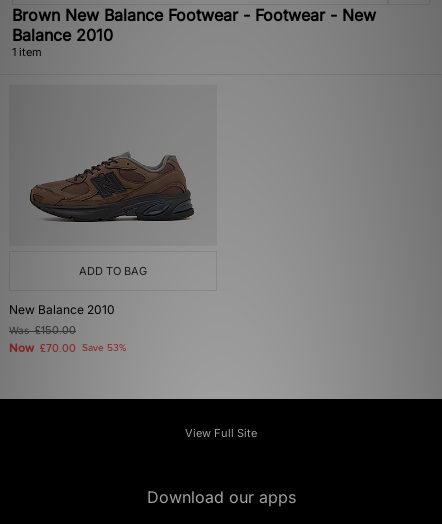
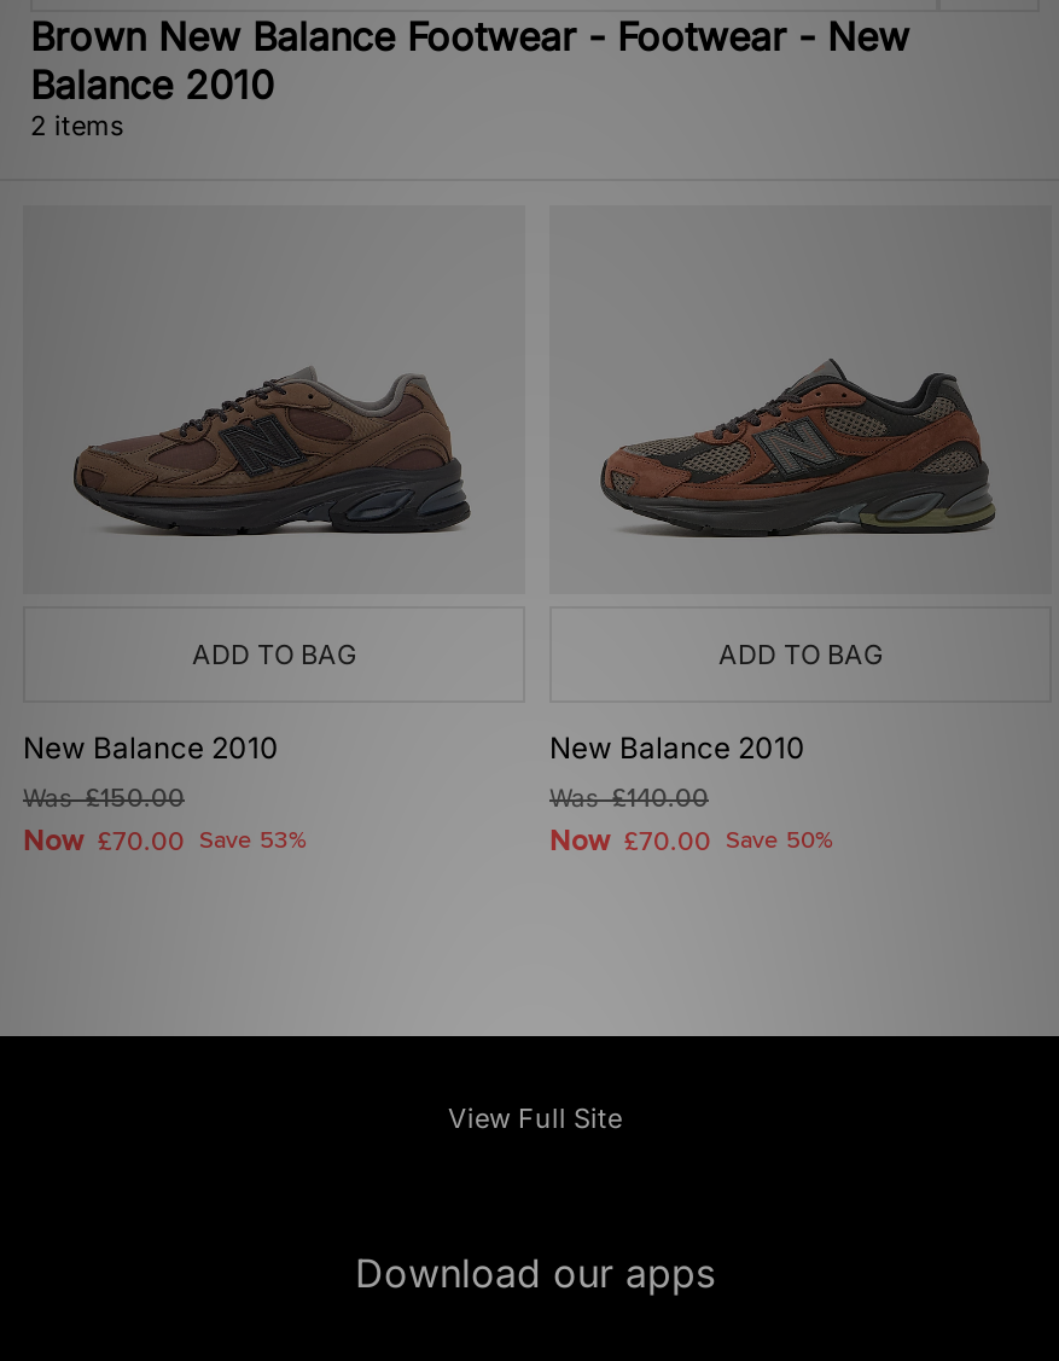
[12,45,42,59] 1 item -> [30,109,124,143] 2 items
none -> [549,357,999,860] [image] | ADD TO BAG | New Balance 2010 | Was£140.00 | Now £70.00 Save 50%

